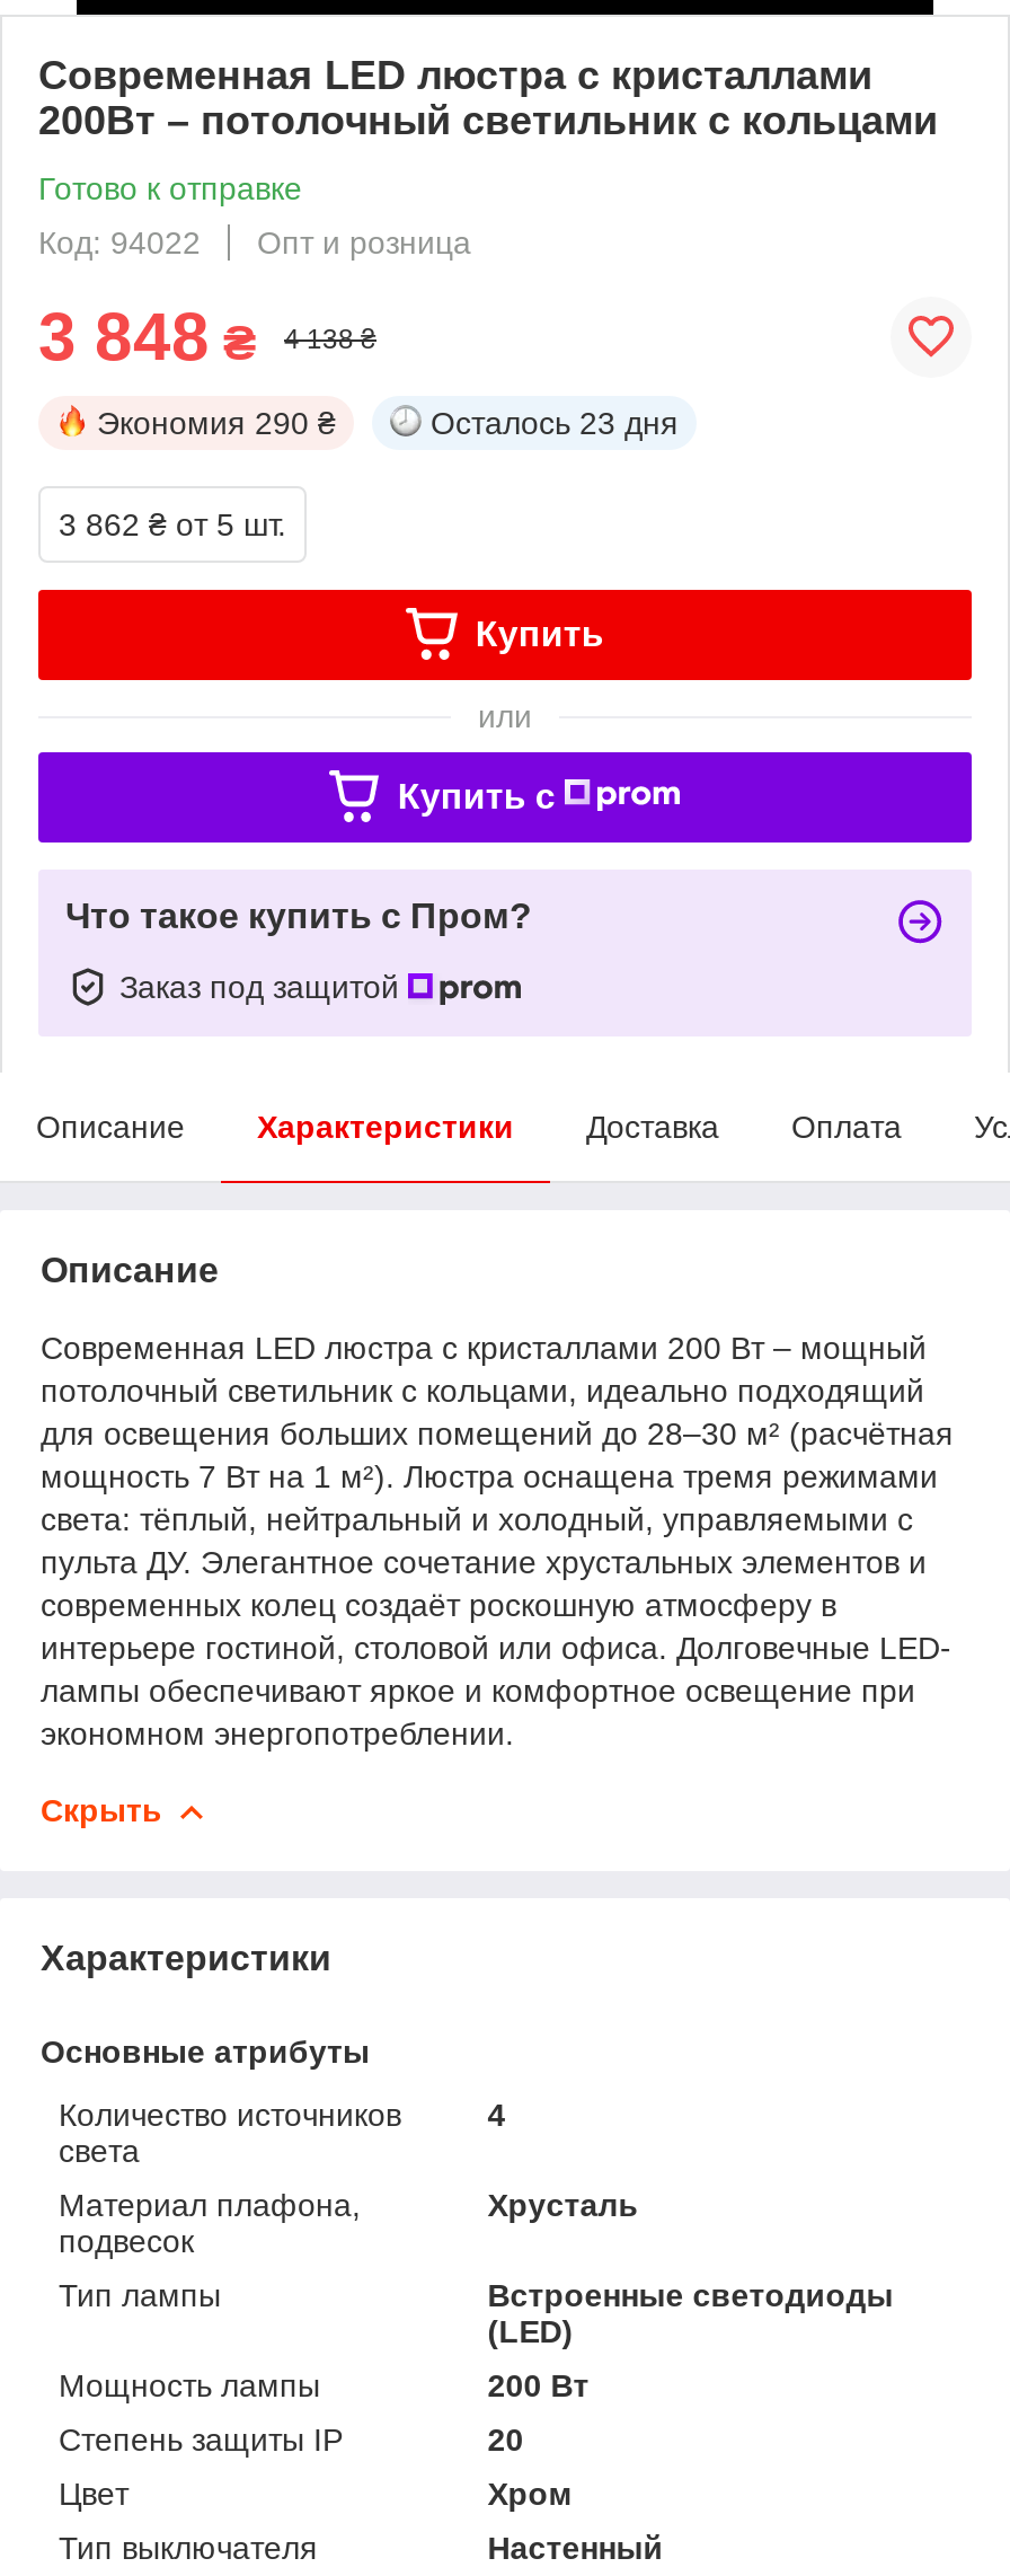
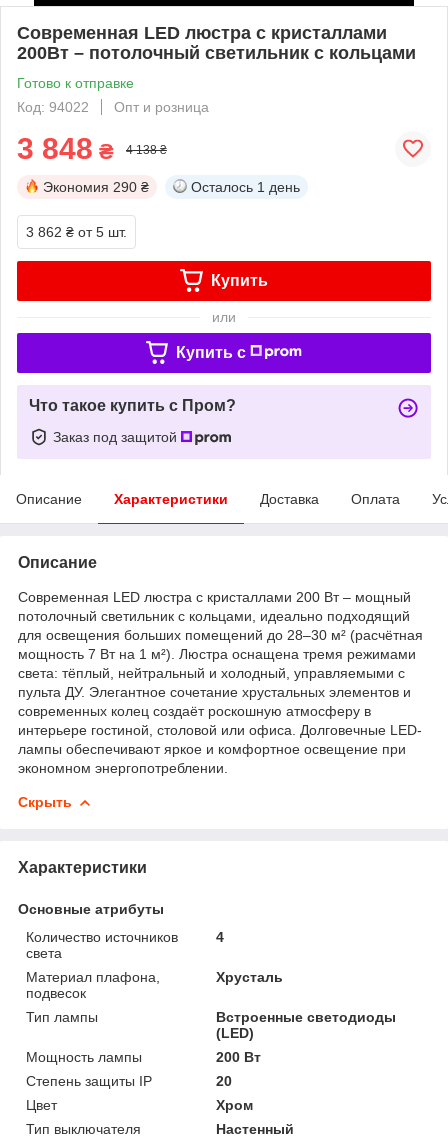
[431,404,679,441] Осталось 23 дня -> [191,179,300,195] Осталось 1 день

